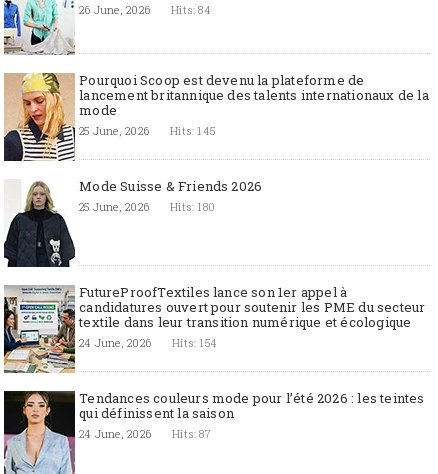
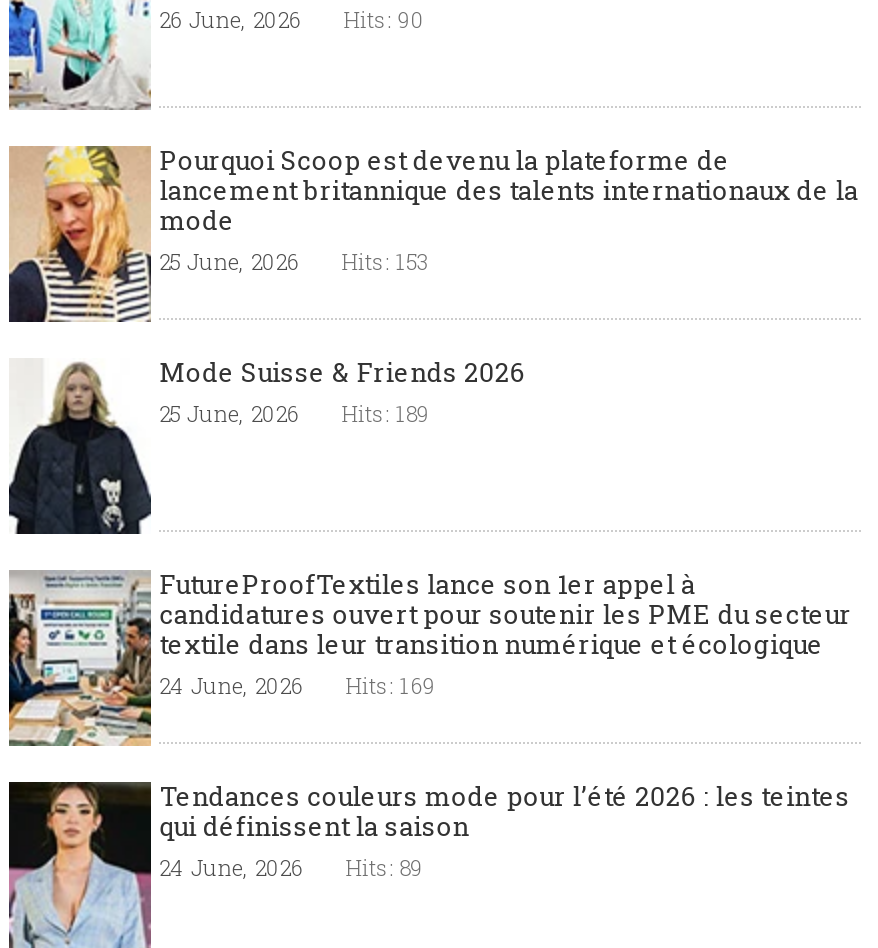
[79,2,211,17] 26 June, 2026 Hits: 84 -> [159,4,425,34] 26 June, 2026 Hits: 90
[79,123,215,138] 25 June, 2026 Hits: 145 -> [159,246,429,276] 25 June, 2026 Hits: 153
[79,199,215,214] 25 June, 2026 Hits: 180 -> [159,398,429,428] 25 June, 2026 Hits: 189
[79,335,217,350] 24 June, 2026 Hits: 154 -> [159,670,435,700] 24 June, 2026 Hits: 169
[79,426,211,441] 24 June, 2026 Hits: 87 -> [159,852,423,882] 24 June, 2026 Hits: 89

